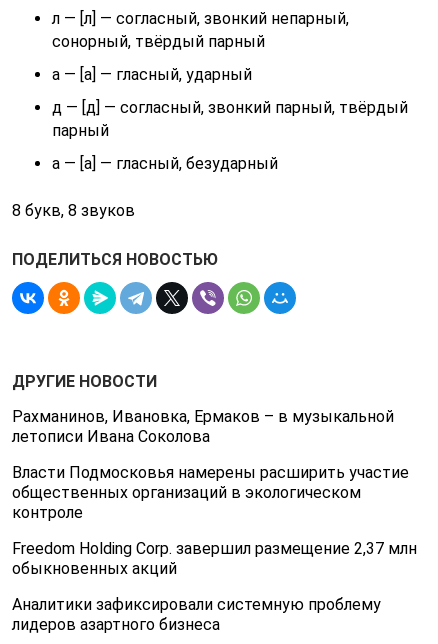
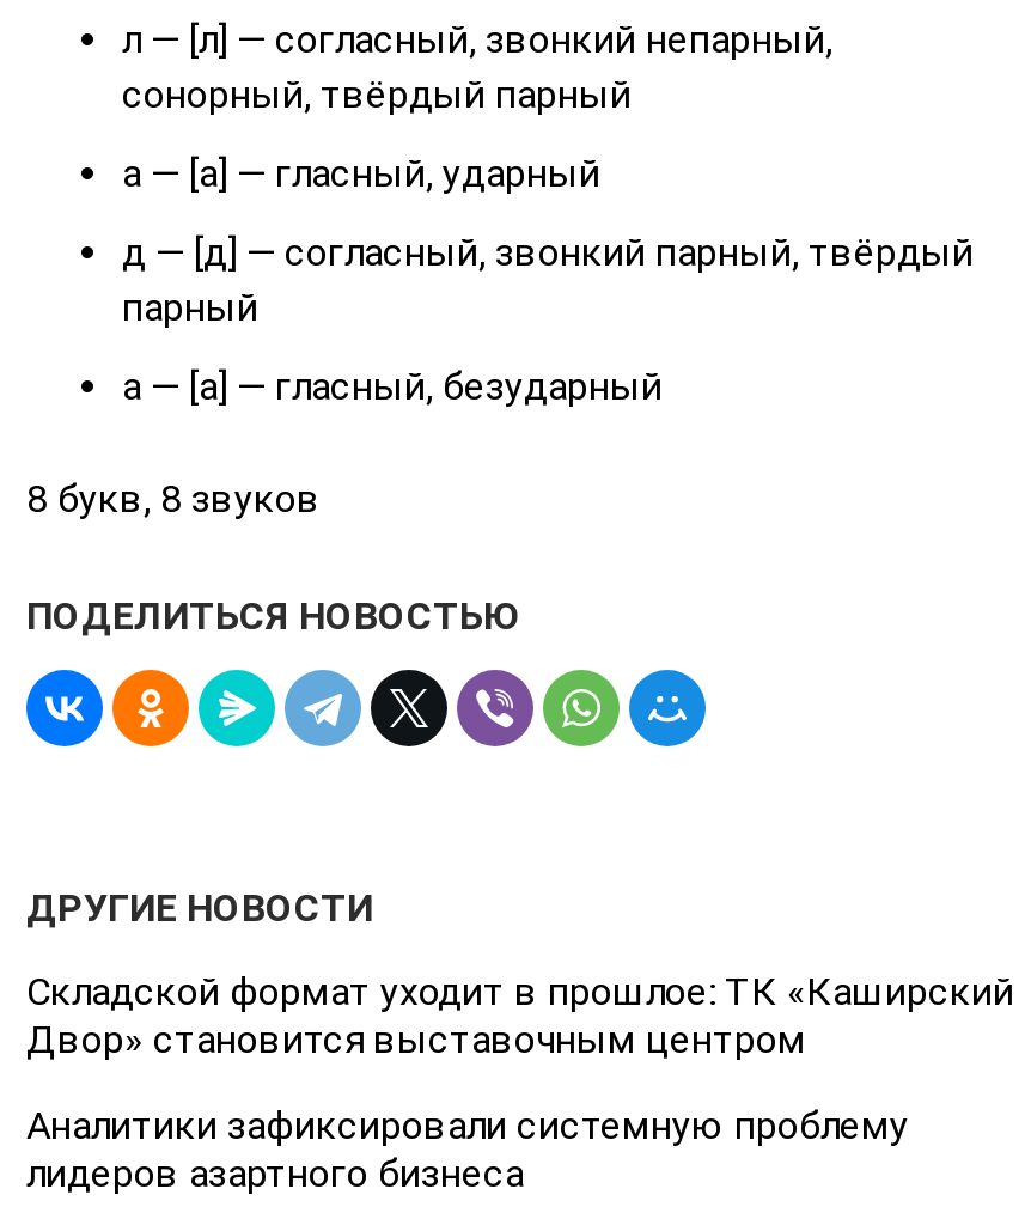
[12,407,417,578] Рахманинов, Ивановка, Ермаков – в музыкальной | летописи Ивана Соколова | Власти Подмосковья намерены расширить участие | общественных организаций в экологическом | контроле | Freedom Holding Corp. завершил размещение 2,37 млн | обыкновенных акций -> [26,970,1014,1063] Складской формат уходит в прошлое: ТК «Каширский | Двор» становится выставочным центром

